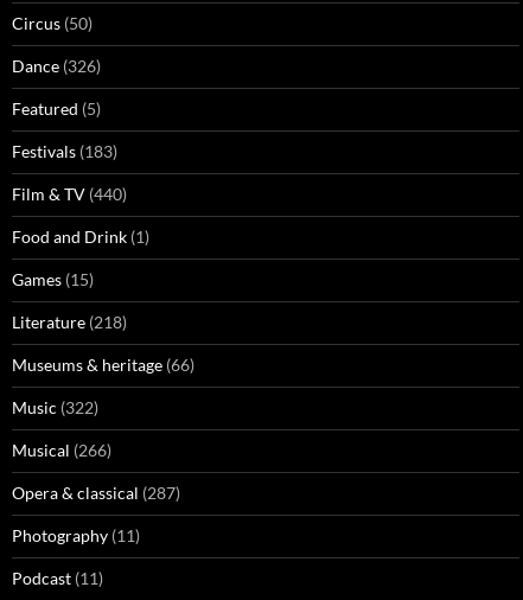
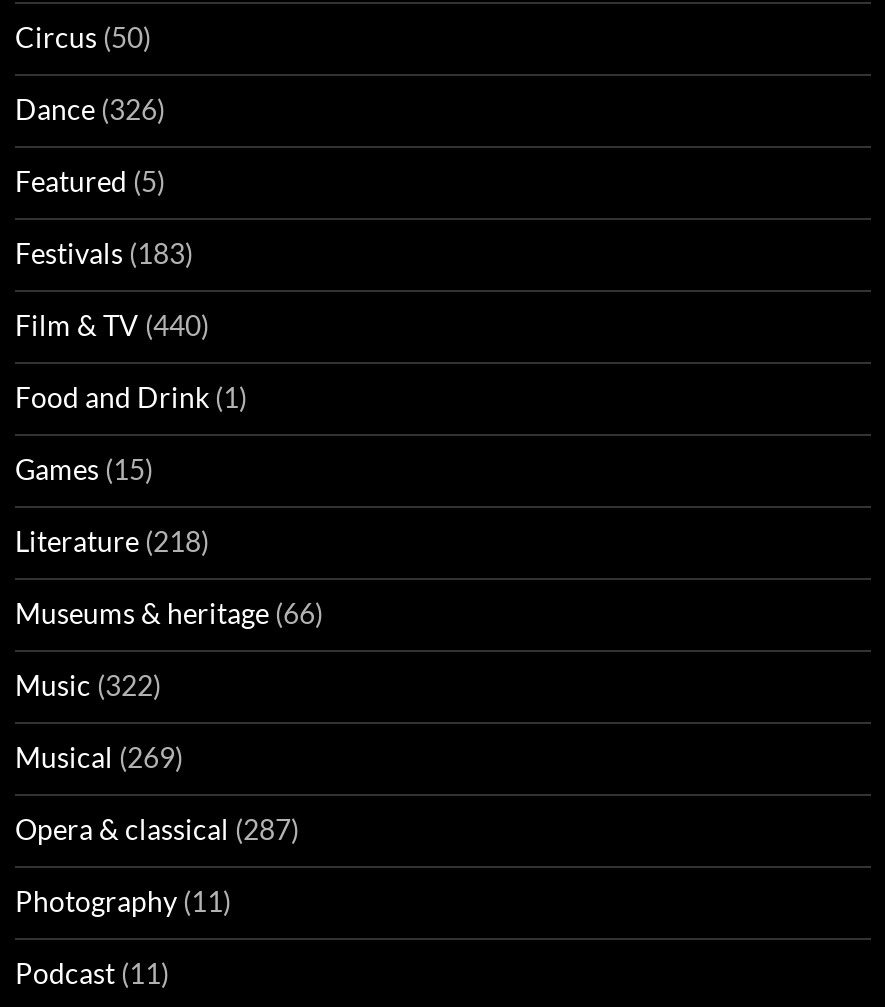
[12,440,111,461] Musical (266) -> [15,741,183,775] Musical (269)

